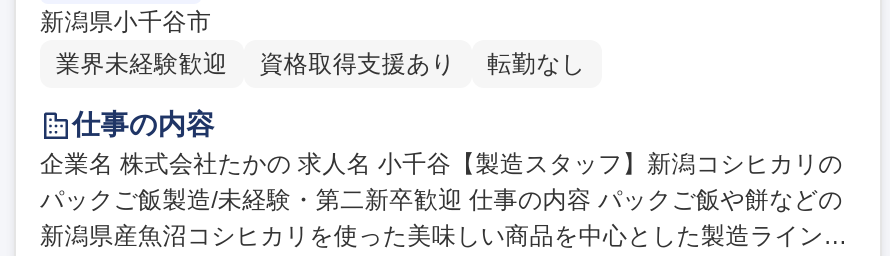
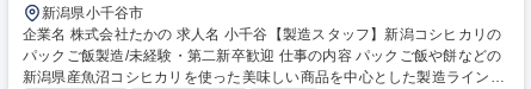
[56,50,585,140] 業界未経験歓迎 | 資格取得支援あり | 転勤なし | 仕事の内容 -> none

